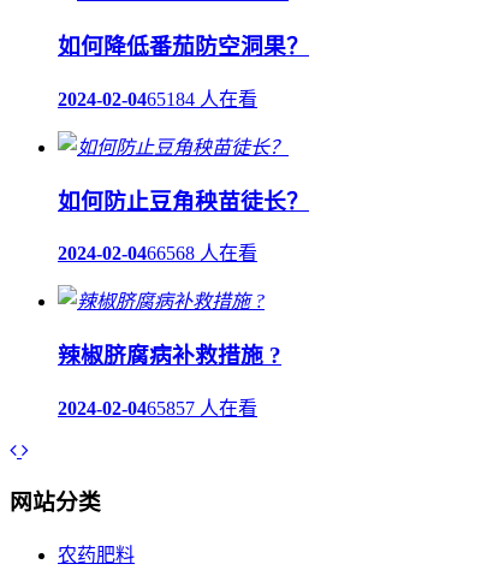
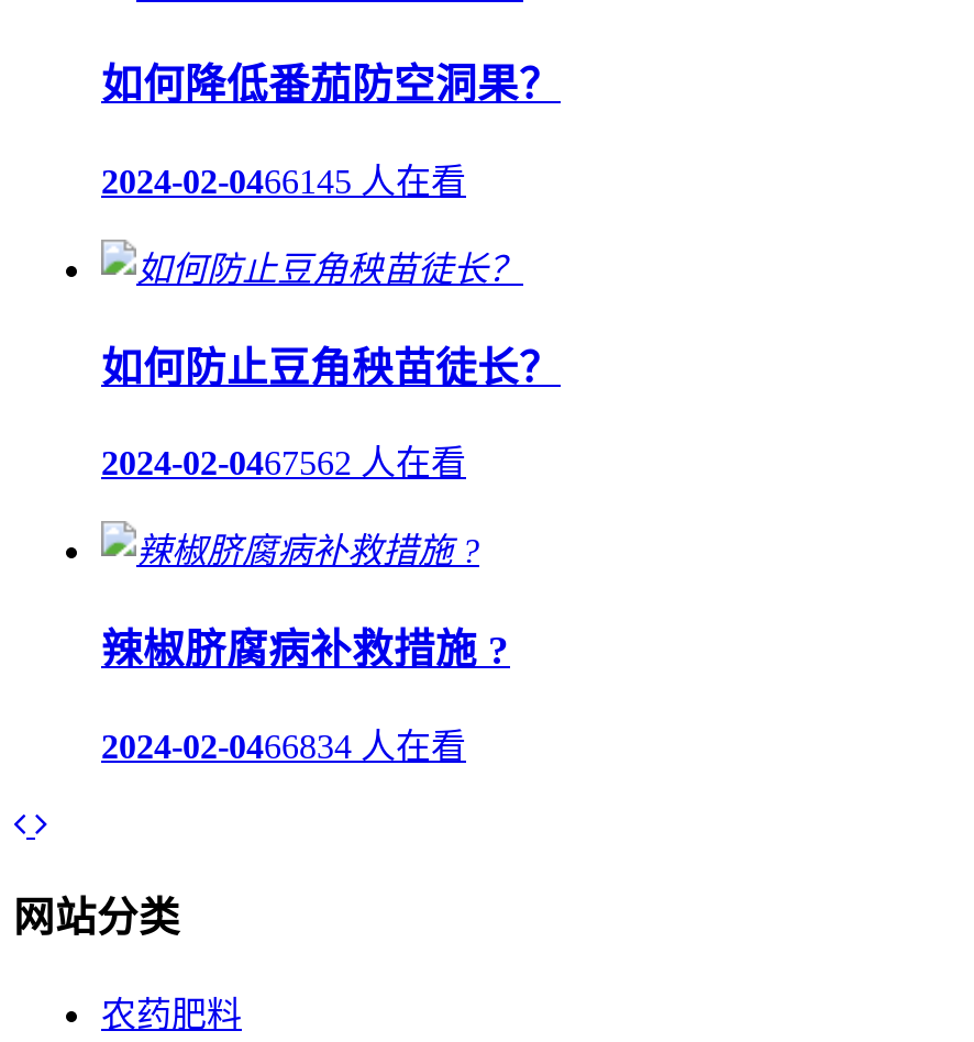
[58,89,257,109] 2024-02-0465184 人在看 -> [101,162,466,200] 2024-02-0466145 人在看
[58,243,257,264] 2024-02-0466568 人在看 -> [101,445,466,482] 2024-02-0467562 人在看
[58,398,257,418] 2024-02-0465857 人在看 -> [101,727,466,764] 2024-02-0466834 人在看

